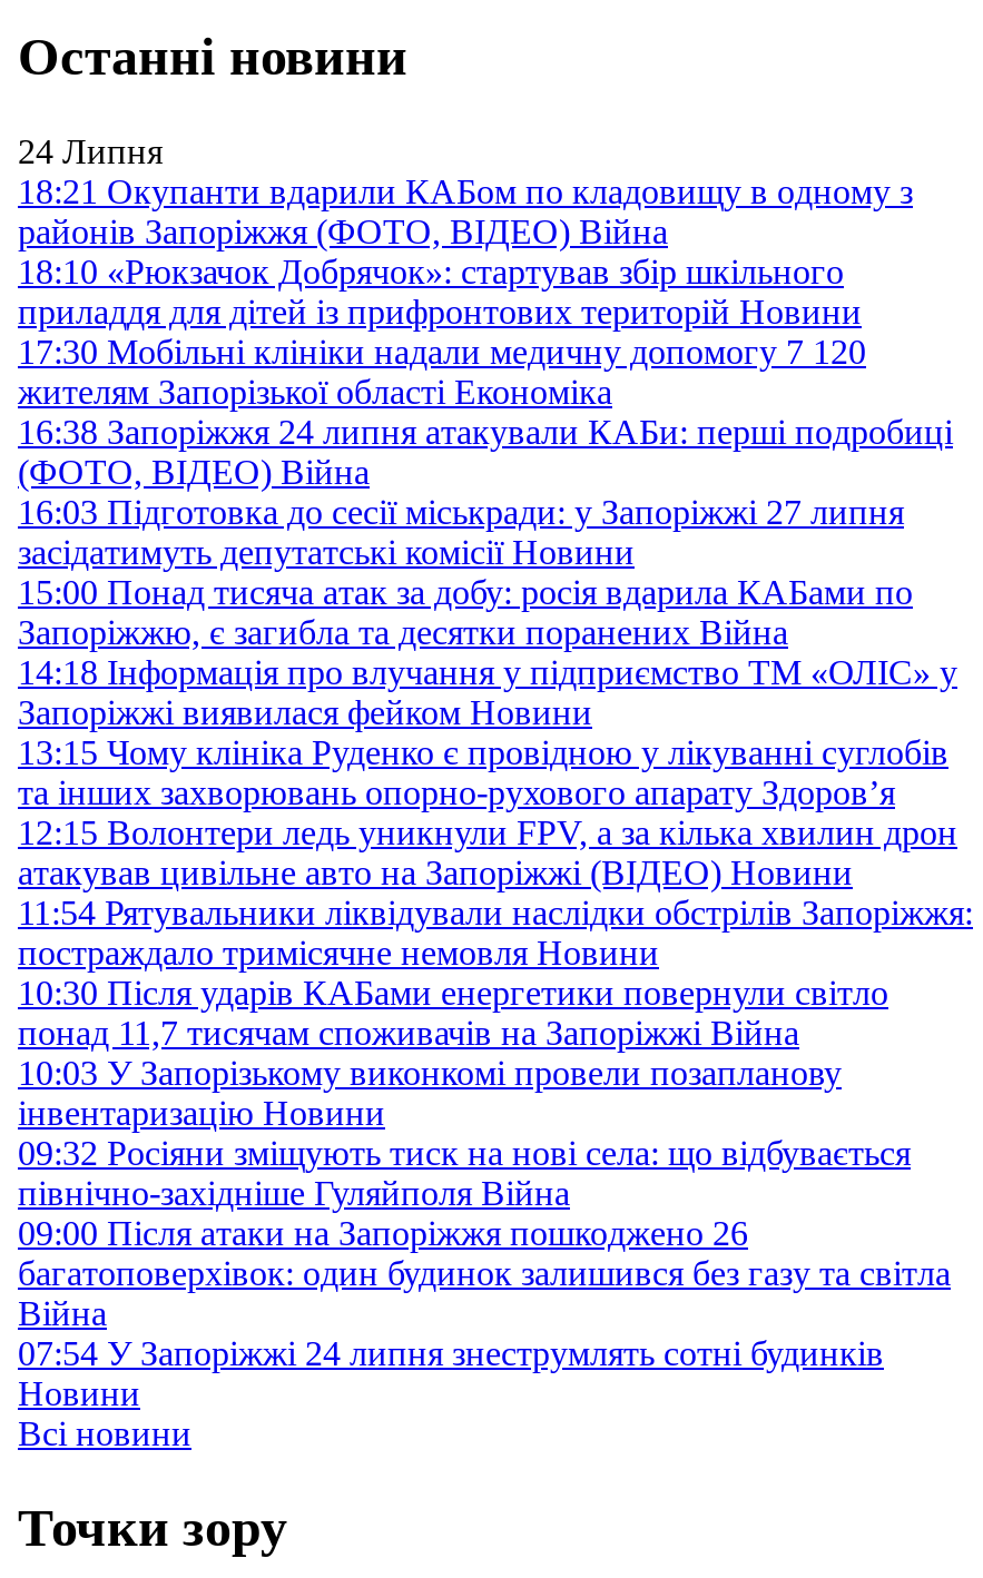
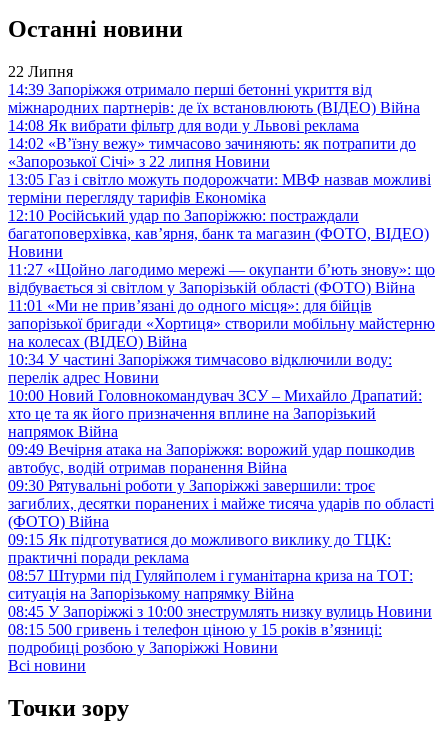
[18,132,973,1371] 24 Липня | 18:21 Окупанти вдарили КАБом по кладовищу в одному з | районів Запоріжжя (ФОТО, ВІДЕО) Війна | 18:10 «Рюкзачок Добрячок»: стартував збір шкільного | приладдя для дітей із прифронтових територій Новини | 17:30 Мобільні клініки надали медичну допомогу 7 120 | жителям Запорізької області Економіка | 16:38 Запоріжжя 24 липня атакували КАБи: перші подробиці | (ФОТО, ВІДЕО) Війна | 16:03 Підготовка до сесії міськради: у Запоріжжі 27 липня | засідатимуть депутатські комісії Новини | 15:00 Понад тисяча атак за добу: росія вдарила КАБами по | Запоріжжю, є загибла та десятки поранених Війна | 14:18 Інформація про влучання у підприємство ТМ «ОЛІС» у | Запоріжжі виявилася фейком Новини | 13:15 Чому клініка Руденко є провідною у лікуванні суглобів | та інших захворювань опорно-рухового апарату Здоров’я | 12:15 Волонтери ледь уникнули FPV, а за кілька хвилин дрон | атакував цивільне авто на Запоріжжі (ВІДЕО) Новини | 11:54 Рятувальники ліквідували наслідки обстрілів Запоріжжя: | постраждало тримісячне немовля Новини | 10:30 Після ударів КАБами енергетики повернули світло | понад 11,7 тисячам споживачів на Запоріжжі Війна | 10:03 У Запорізькому виконкомі провели позапланову | інвентаризацію Новини | 09:32 Росіяни зміщують тиск на нові села: що відбувається | північно-західніше Гуляйполя Війна | 09:00 Після атаки на Запоріжжя пошкоджено 26 | багатоповерхівок: один будинок залишився без газу та світла | Війна | 07:54 У Запоріжжі 24 липня знеструмлять сотні будинків -> [8,63,431,242] 22 Липня | 14:39 Запоріжжя отримало перші бетонні укриття від | міжнародних партнерів: де їх встановлюють (ВІДЕО) Війна | 14:08 Як вибрати фільтр для води у Львові реклама | 14:02 «В’їзну вежу» тимчасово зачиняють: як потрапити до | «Запорозької Січі» з 22 липня Новини | 13:05 Газ і світло можуть подорожчати: МВФ назвав можливі | терміни перегляду тарифів Економіка | 12:10 Російський удар по Запоріжжю: постраждали | багатоповерхівка, кав’ярня, банк та магазин (ФОТО, ВІДЕО)
moved [18,1373,140,1411] -> [8,243,63,260]: Новини
none -> [8,261,435,656] 11:27 «Щойно лагодимо мережі — окупанти б’ють знову»: що | відбувається зі світлом у Запорізькій області (ФОТО) Війна | 11:01 «Ми не прив’язані до одного місця»: для бійців | запорізької бригади «Хортиця» створили мобільну майстерню | на колесах (ВІДЕО) Війна | 10:34 У частині Запоріжжя тимчасово відключили воду: | перелік адрес Новини | 10:00 Новий Головнокомандувач ЗСУ – Михайло Драпатий: | хто це та як його призначення вплине на Запорізький | напрямок Війна | 09:49 Вечірня атака на Запоріжжя: ворожий удар пошкодив | автобус, водій отримав поранення Війна | 09:30Рятувальні роботи у Запоріжжі завершили: троє | загиблих, десятки поранених і майже тисяча ударів по області | (ФОТО) Війна | 09:15 Як підготуватися до можливого виклику до ТЦК: | практичні поради реклама | 08:57 Штурми під Гуляйполем і гуманітарна криза на ТОТ: | ситуація на Запорізькому напрямку Війна | 08:45 У Запоріжжі з 10:00 знеструмлять низку вулиць Новини | 08:15 500 гривень і телефон ціною у 15 років в’язниці: | подробиці розбою у Запоріжжі Новини

